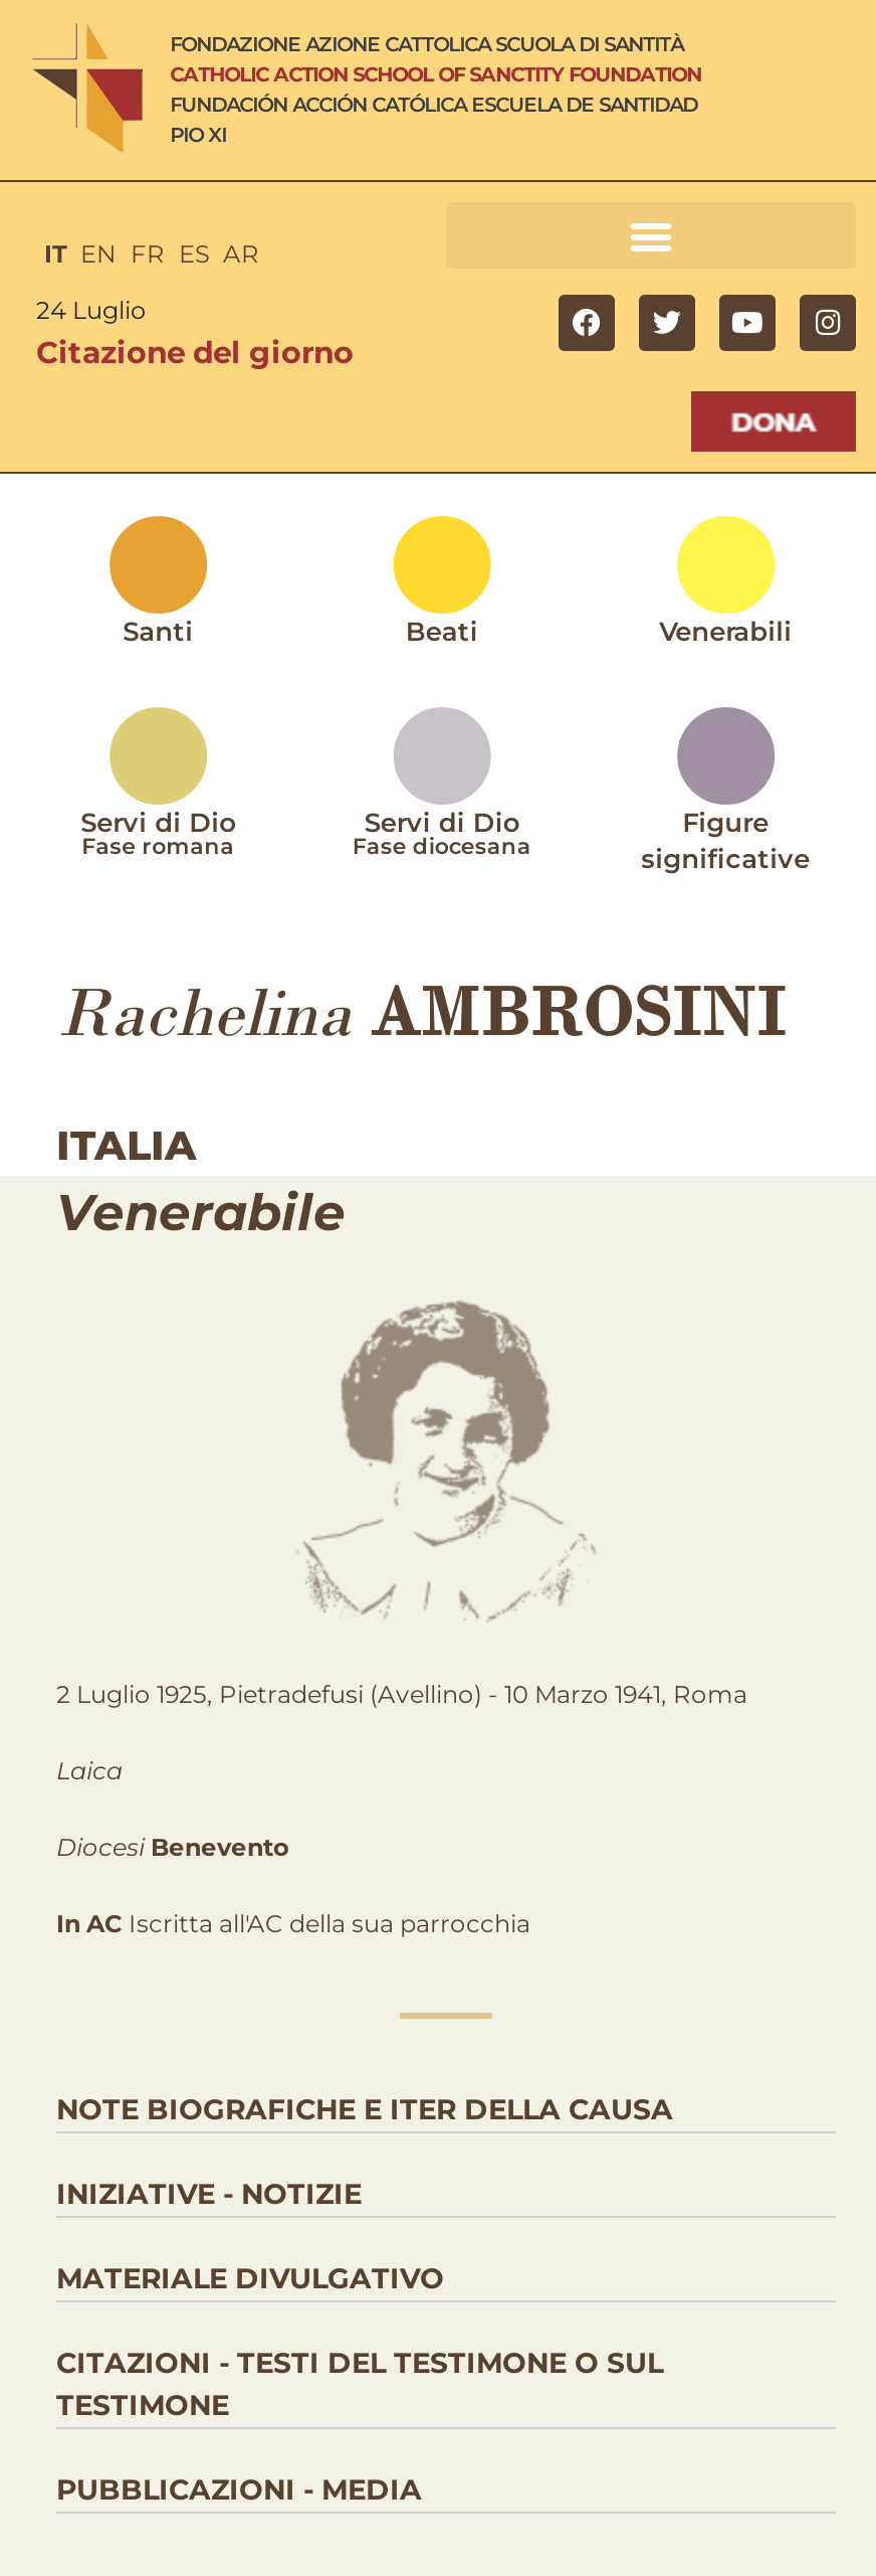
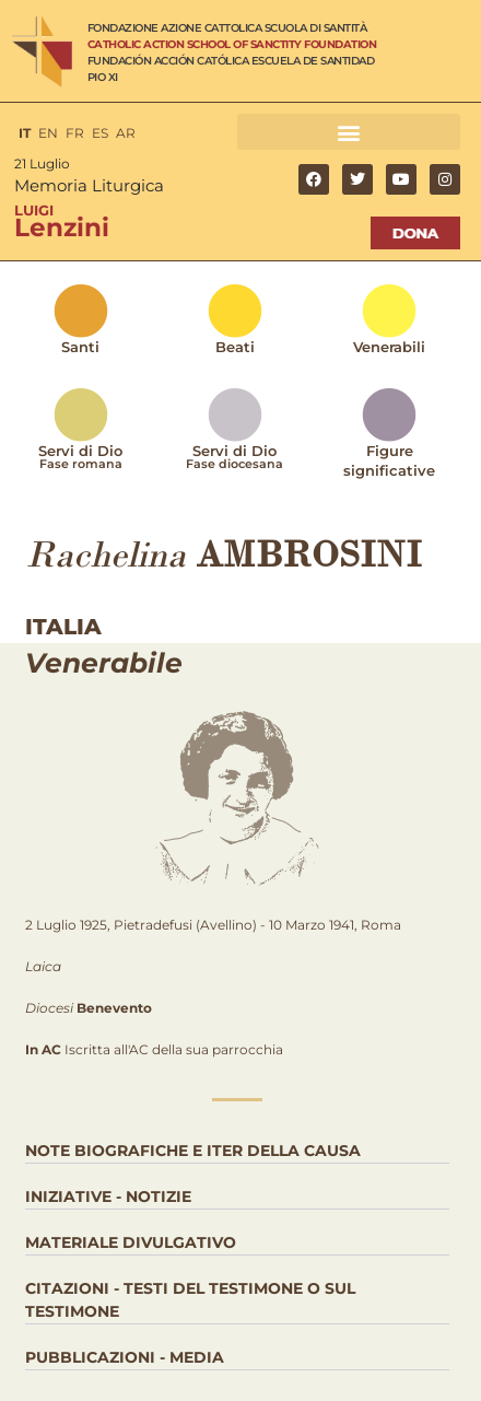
[36,294,354,370] 24 Luglio | Citazione del giorno -> [14,155,164,242] 21 Luglio | Memoria Liturgica | LUIGI | Lenzini

